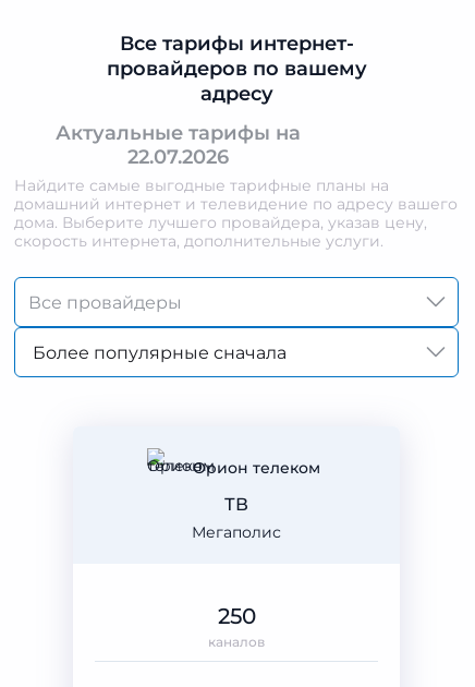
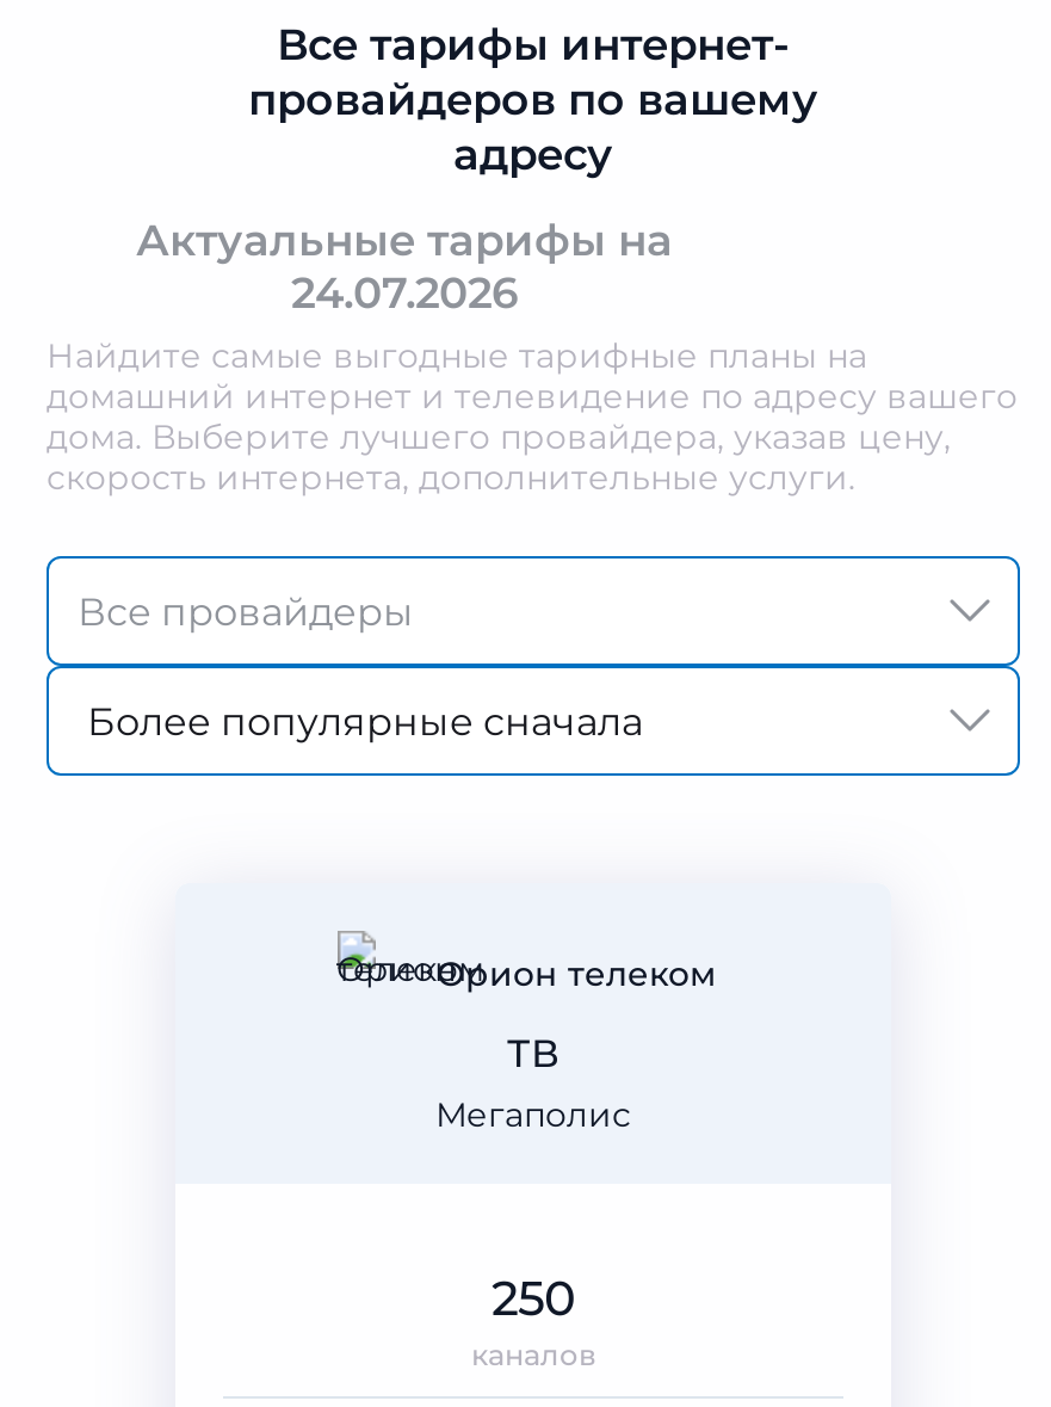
[127,145,228,169] 22.07.2026 -> [291,267,518,320] 24.07.2026

